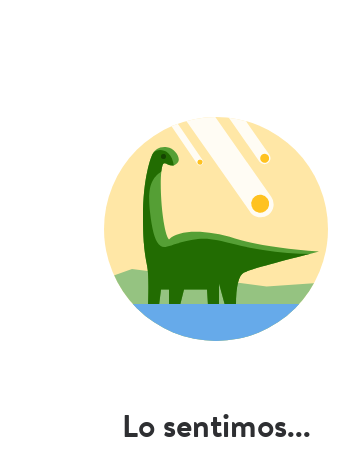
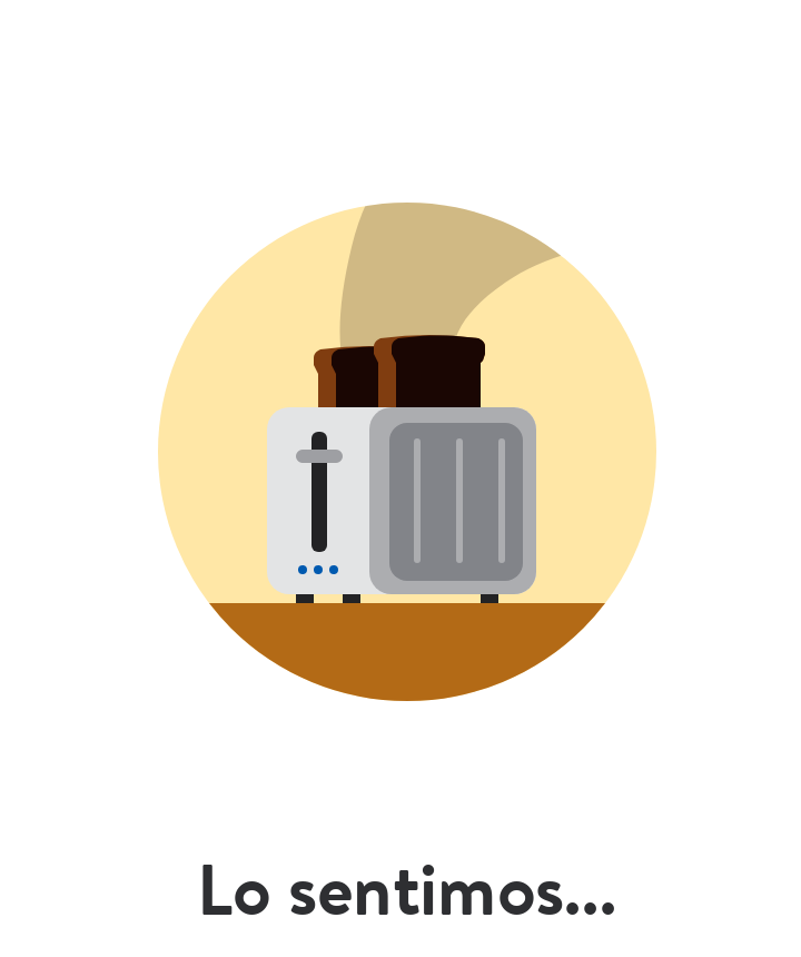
[114,118,318,342] [image] -> [182,203,627,703] [image]

